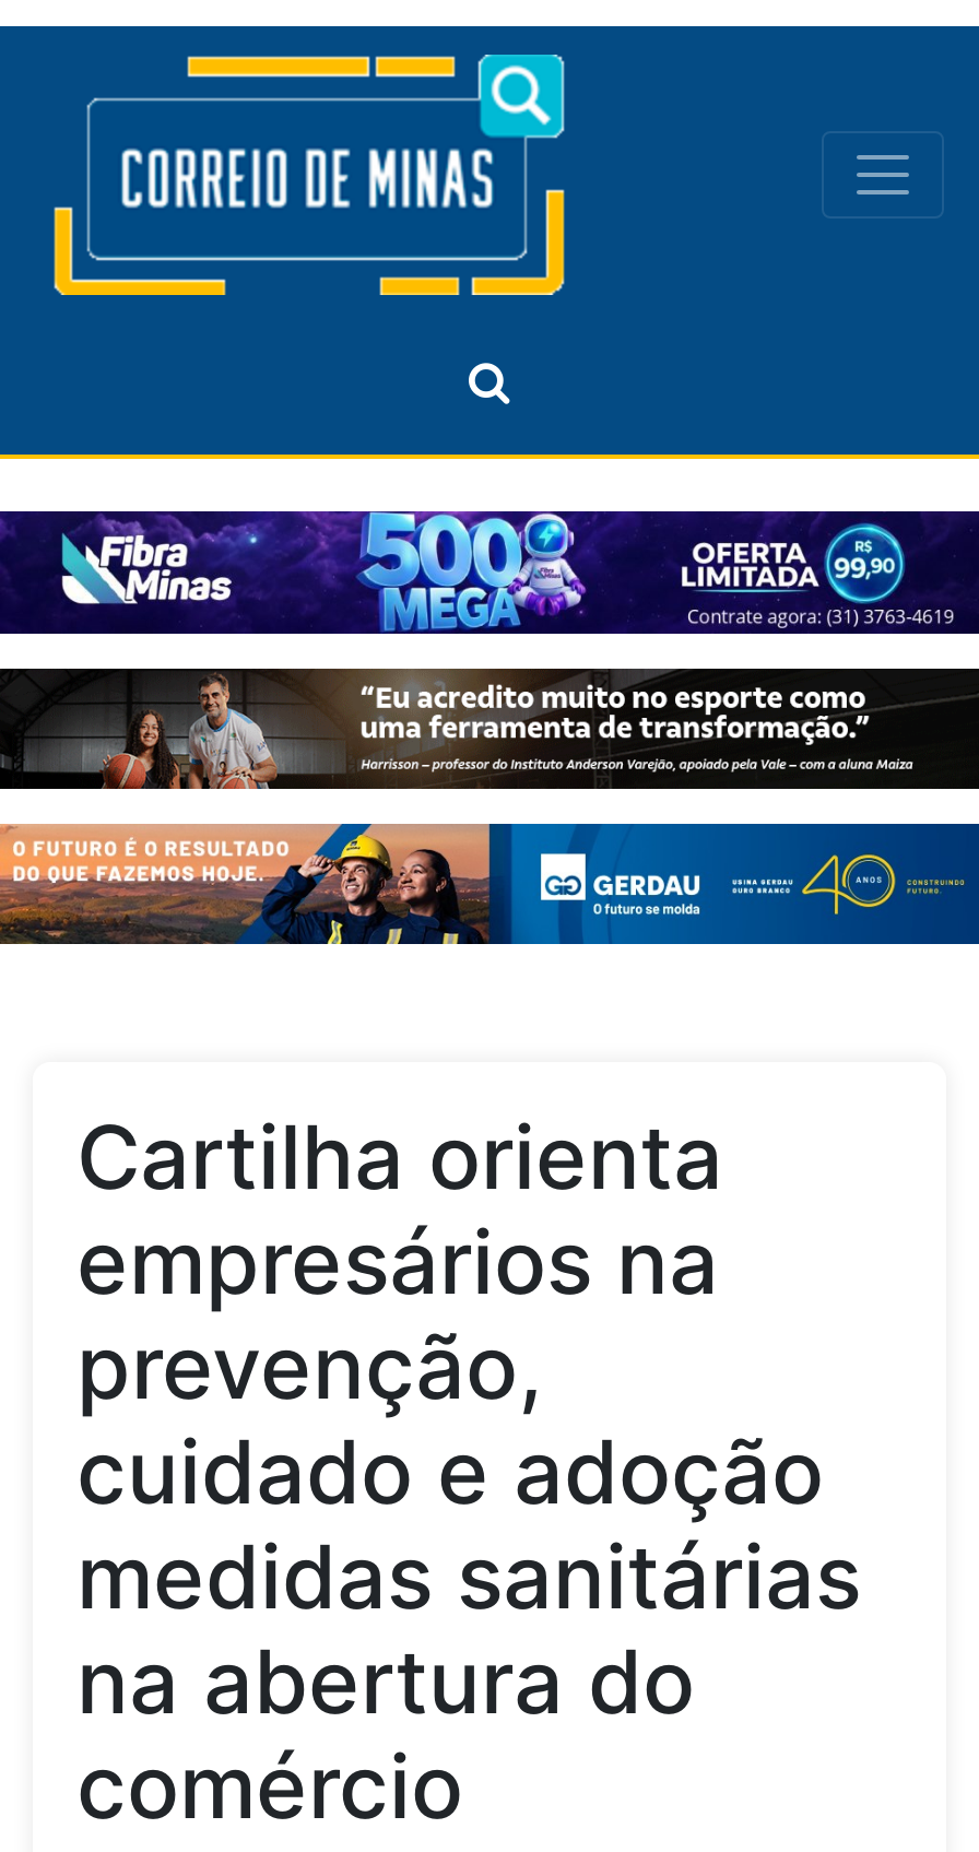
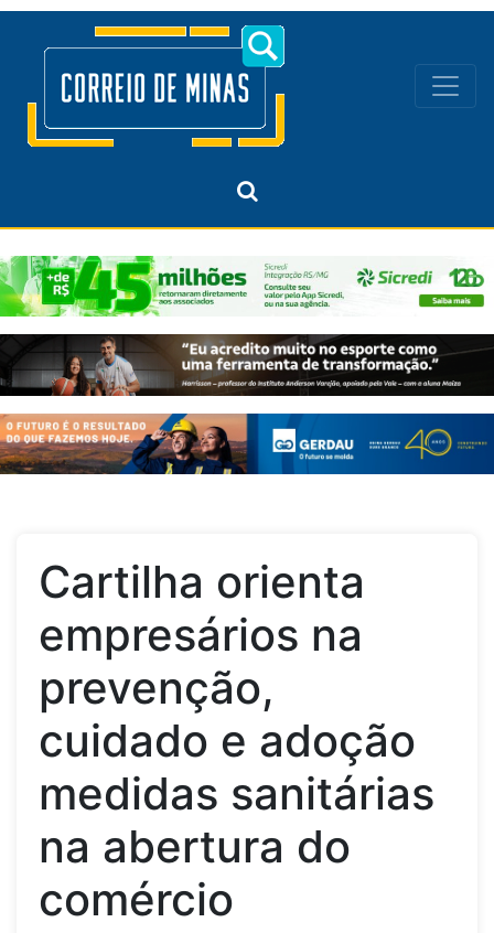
[7,509,972,636] [image] -> [3,255,491,318] [image]

